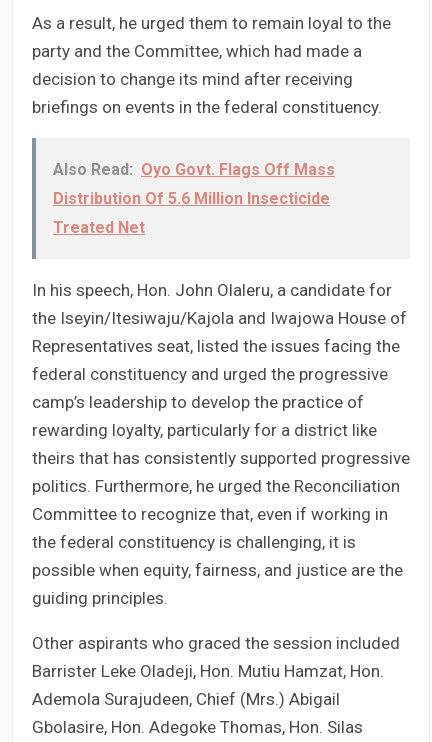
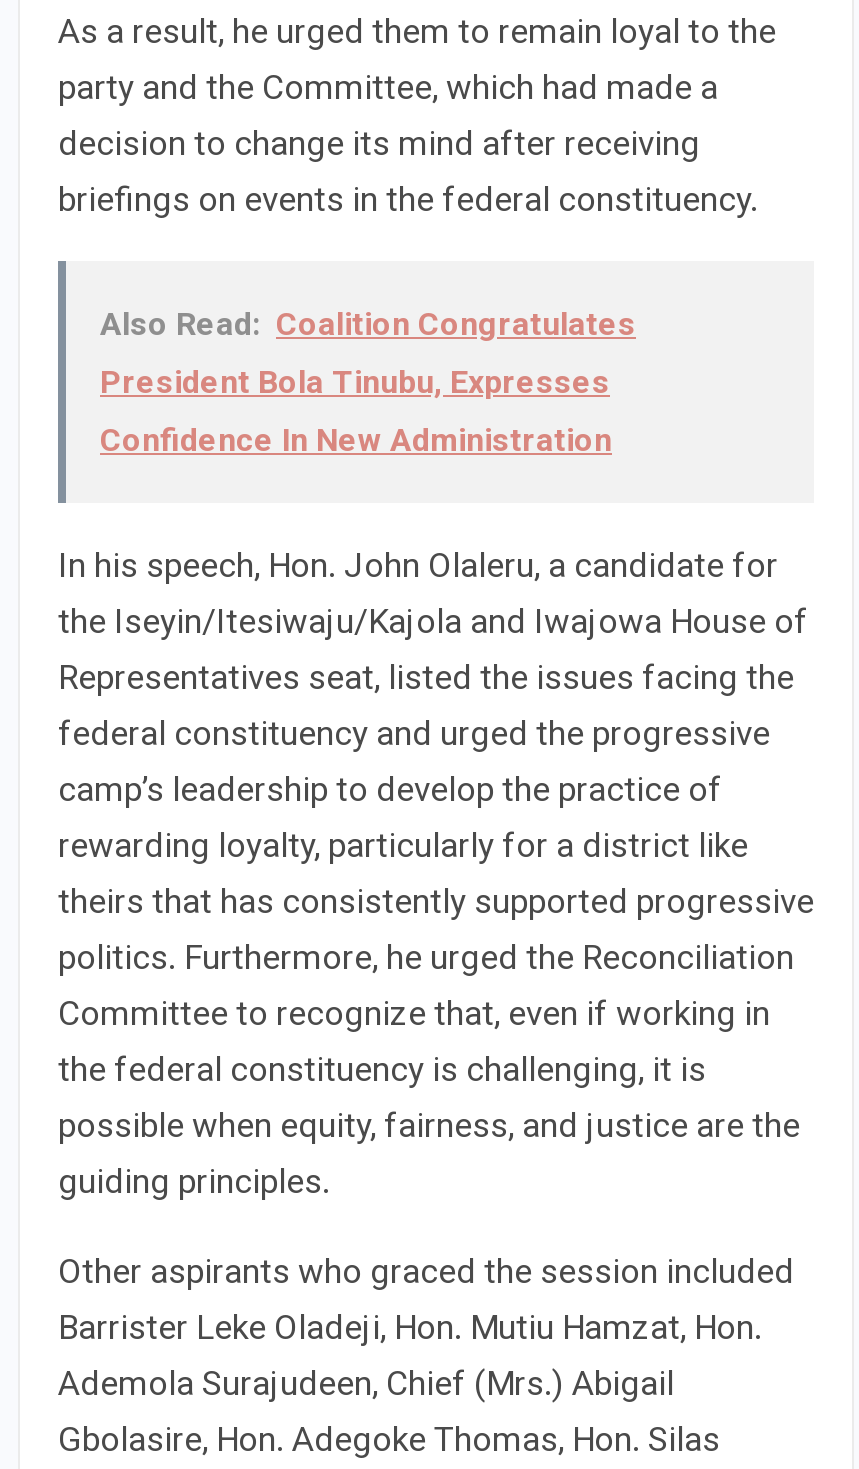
[53,160,335,179] Also Read: Oyo Govt. Flags Off Mass -> [100,306,636,344] Also Read: Coalition Congratulates
[53,189,330,208] Distribution Of 5.6 Million Insecticide -> [100,364,610,402] President Bola Tinubu, Expresses
[53,218,145,237] Treated Net -> [100,422,612,460] Confidence In New Administration

